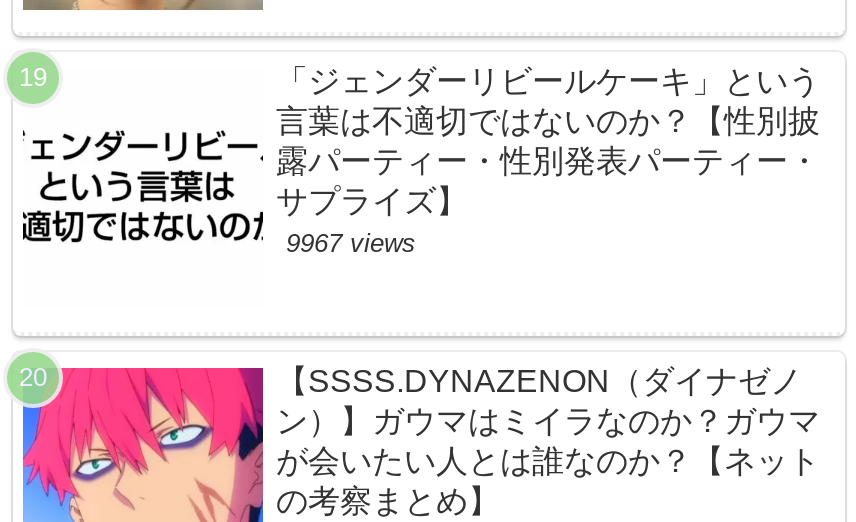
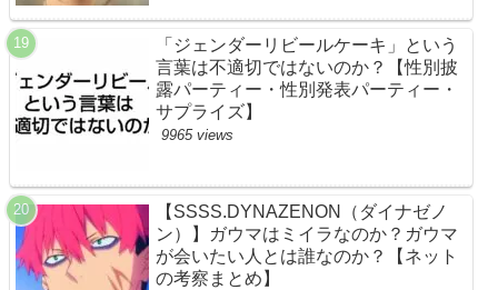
[286,229,416,259] 9967 views -> [162,127,234,144] 9965 views

